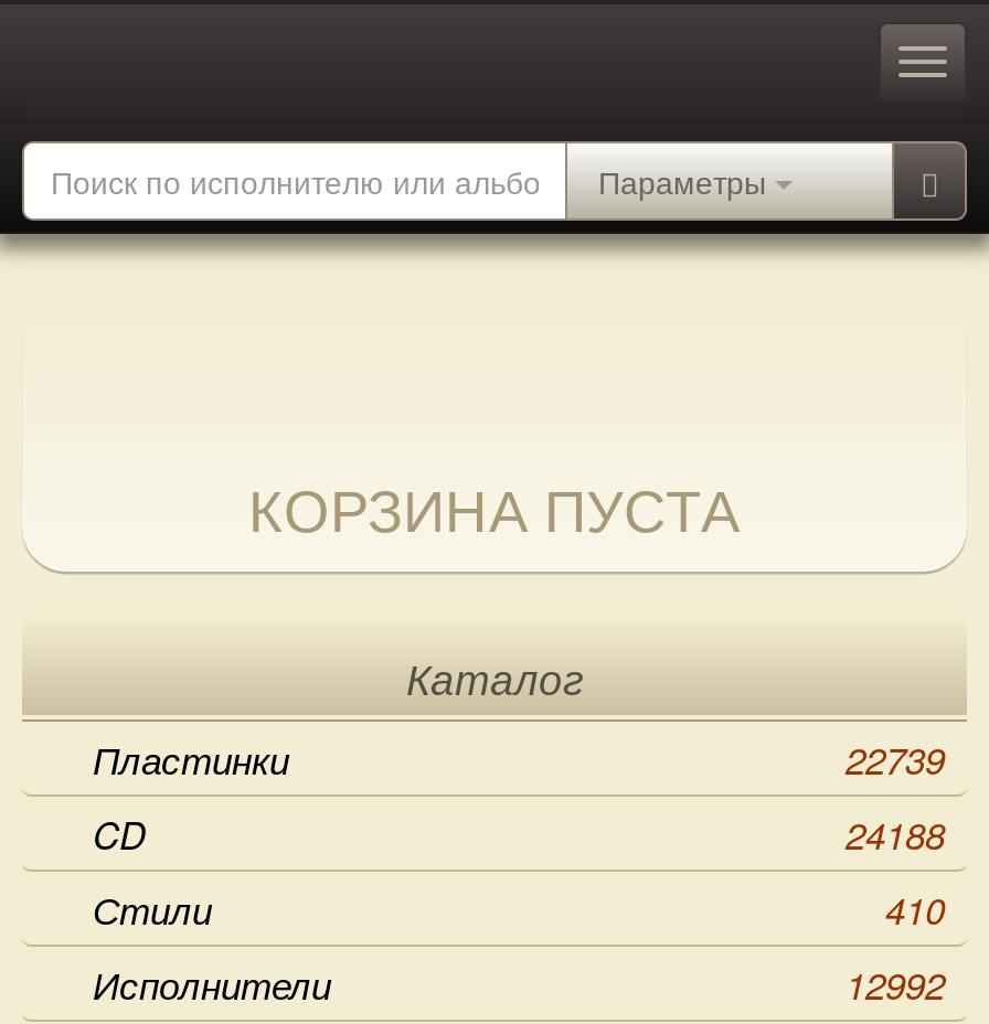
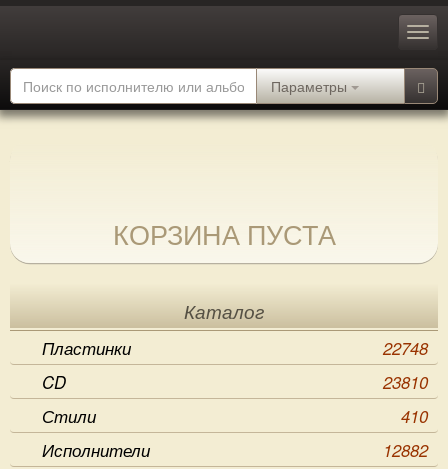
[846,733,945,786] 22739 -> [383,336,428,360] 22748
[846,808,945,861] 24188 -> [383,370,428,394] 23810
[846,958,945,1011] 12992 -> [383,438,428,462] 12882

